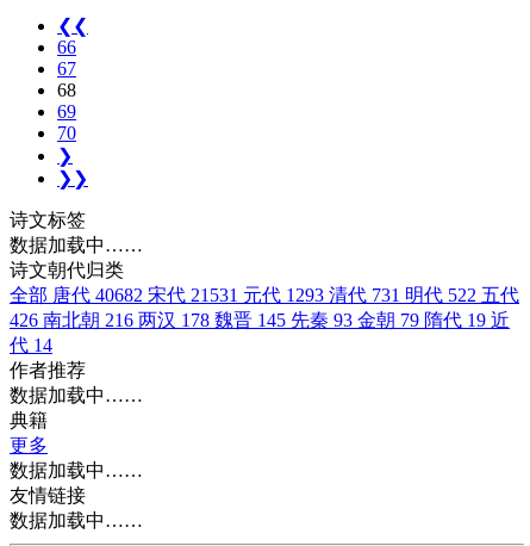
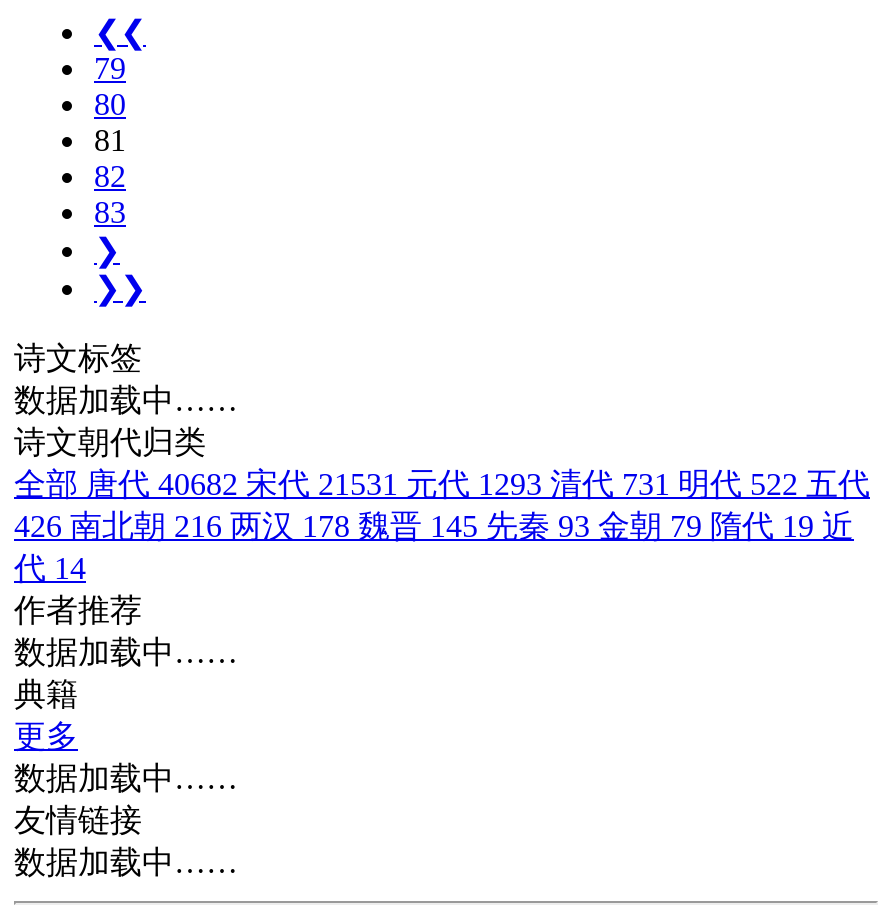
[57,37,76,57] 66 -> [94,51,126,85] 79
[57,58,76,79] 67 -> [94,87,126,121] 80
[57,80,76,100] 68 -> [94,123,126,157] 81
[57,101,76,122] 69 -> [94,159,126,193] 82
[57,123,76,143] 70 -> [94,195,126,229] 83

